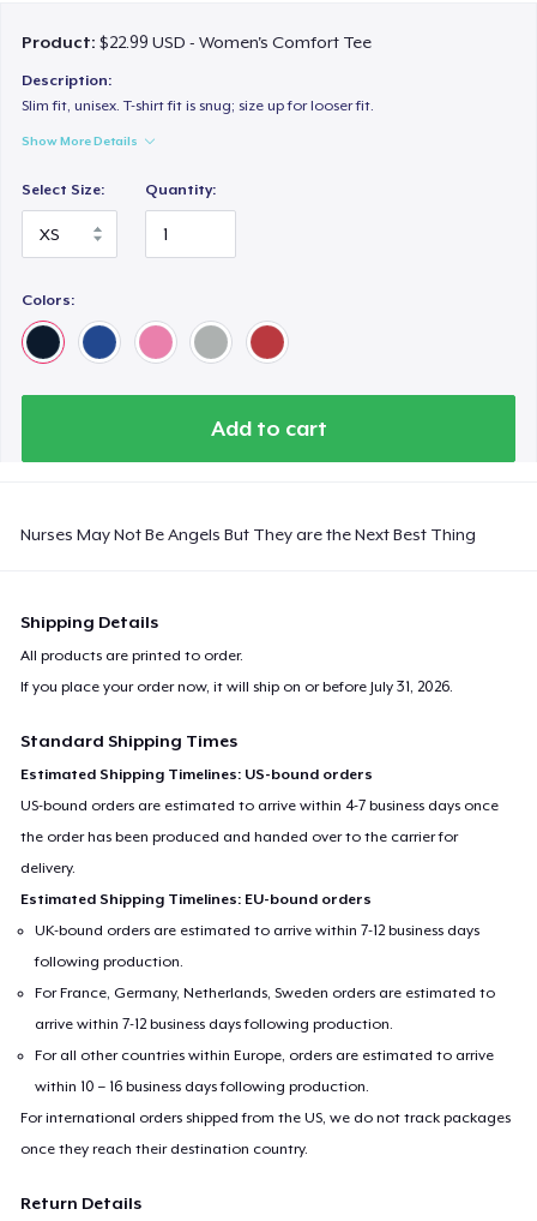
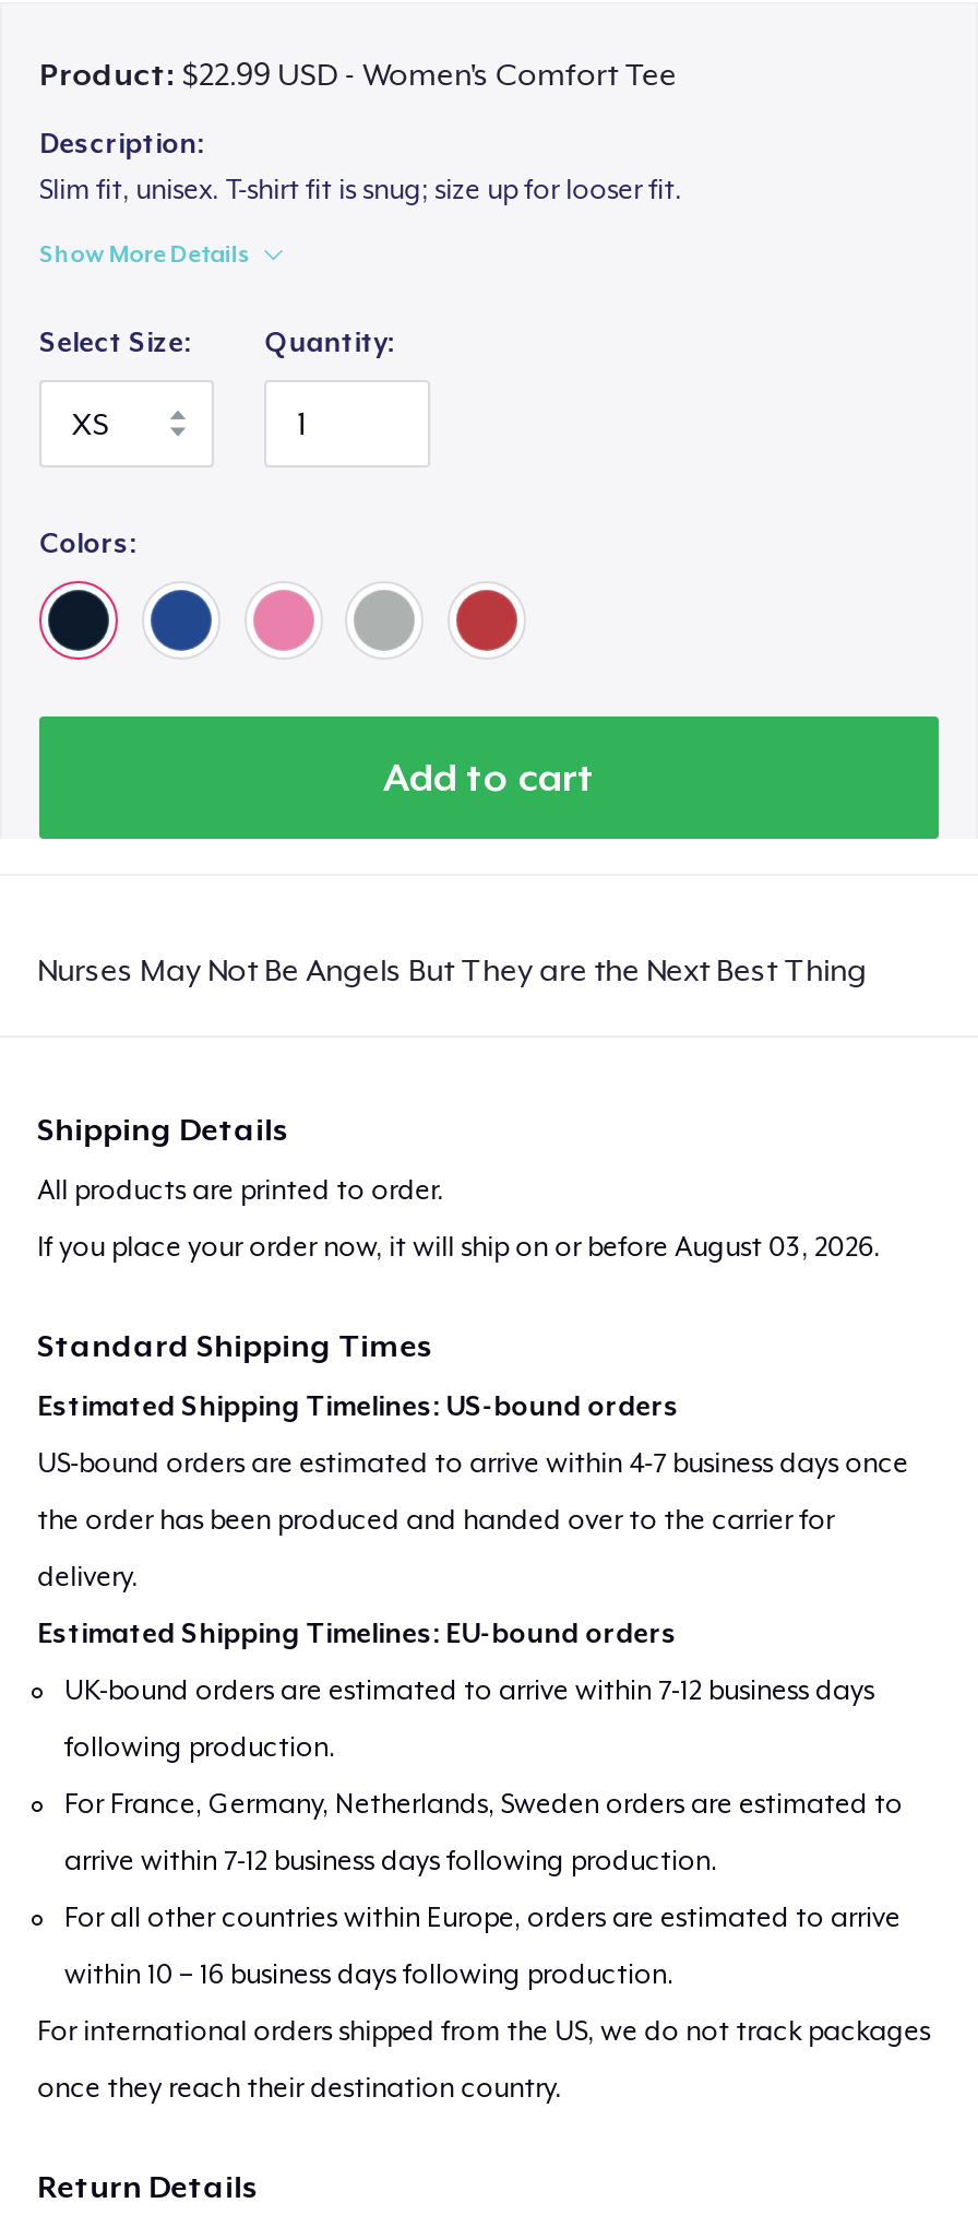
[20,678,453,695] If you place your order now, it will ship on or before July 31, 2026. -> [37,1231,880,1262] If you place your order now, it will ship on or before August 03, 2026.

